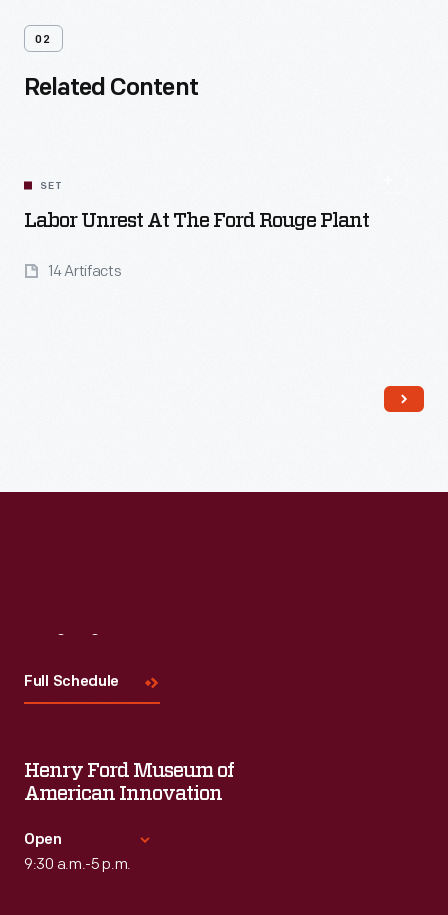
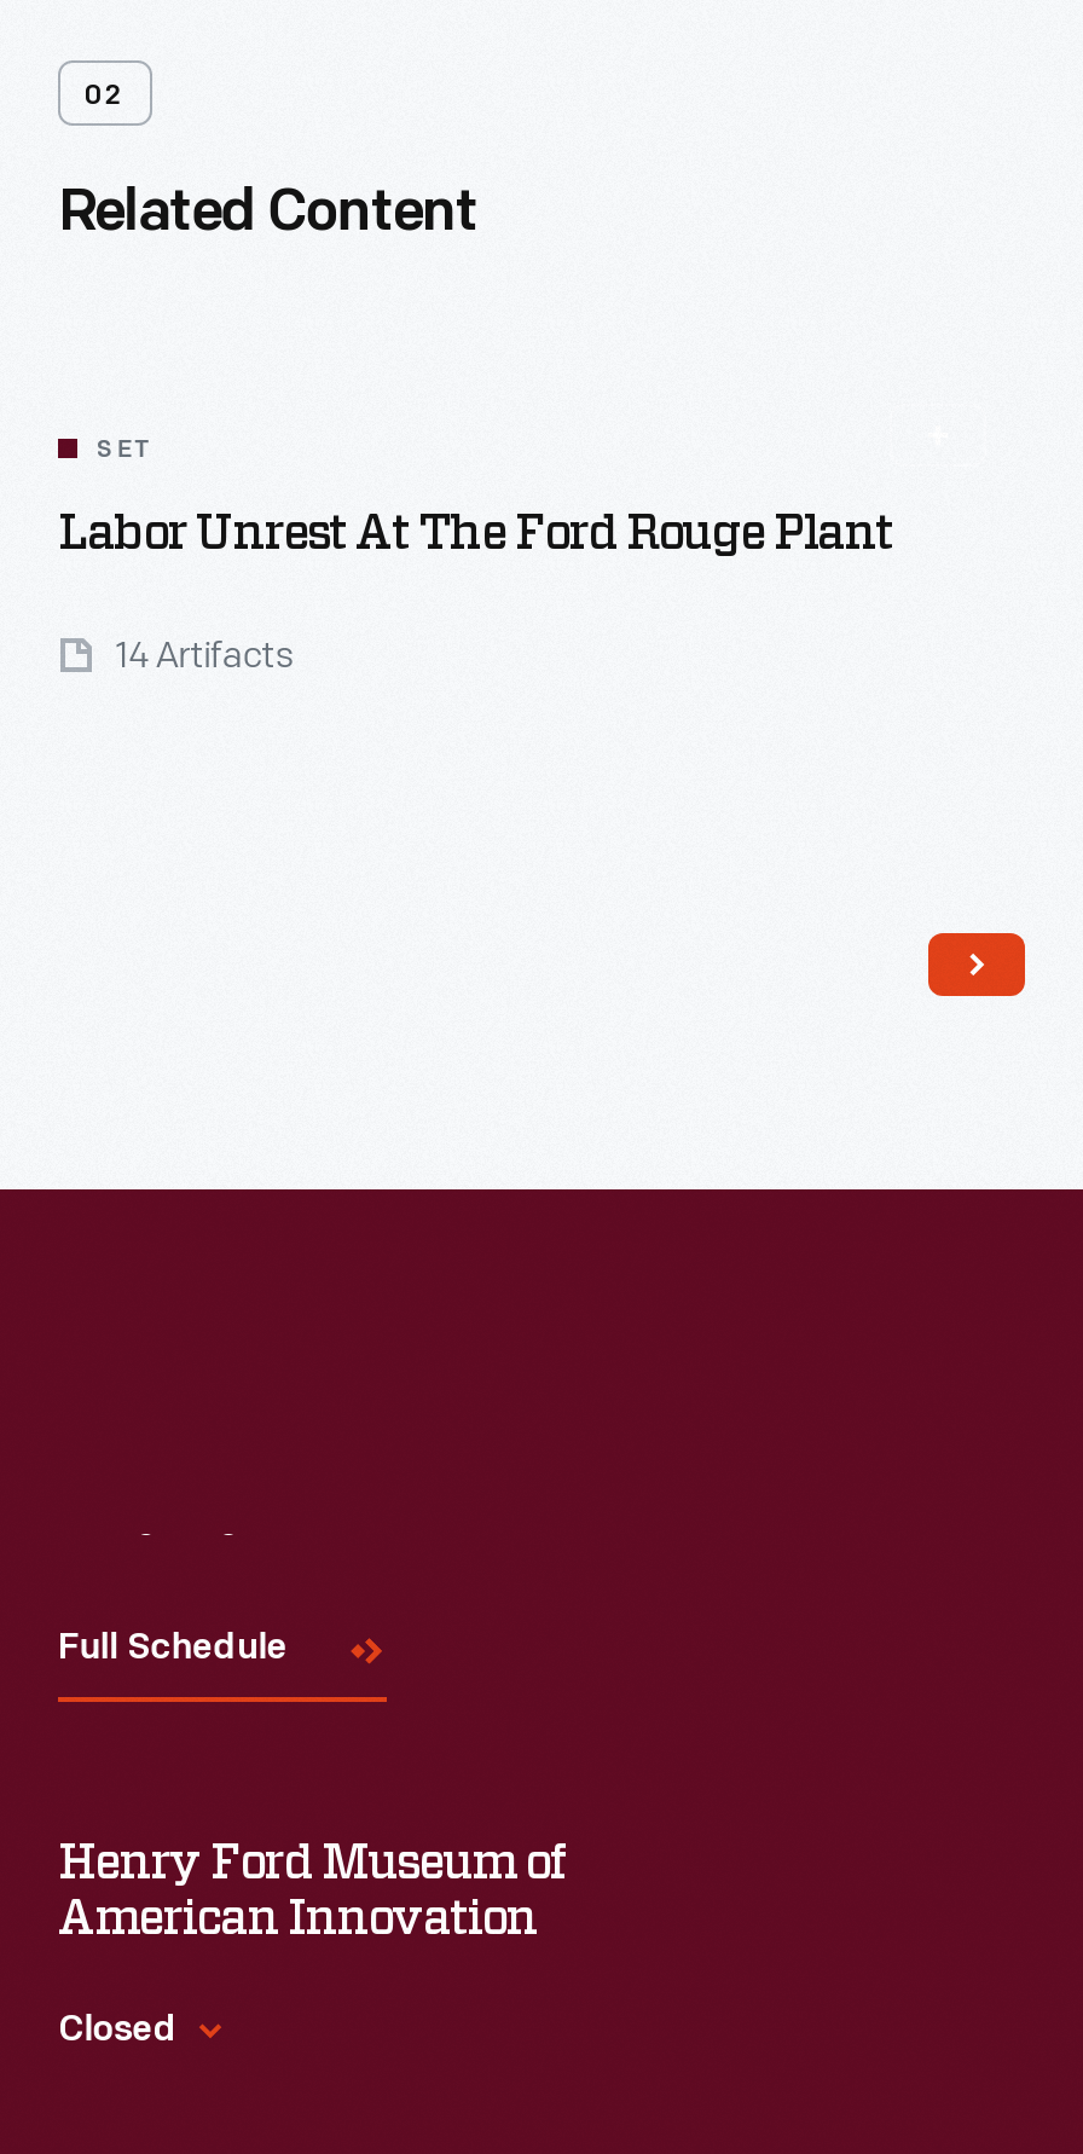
[24,833,131,874] Open | 9:30 a.m.-5 p.m. -> [58,2014,177,2050] Closed

